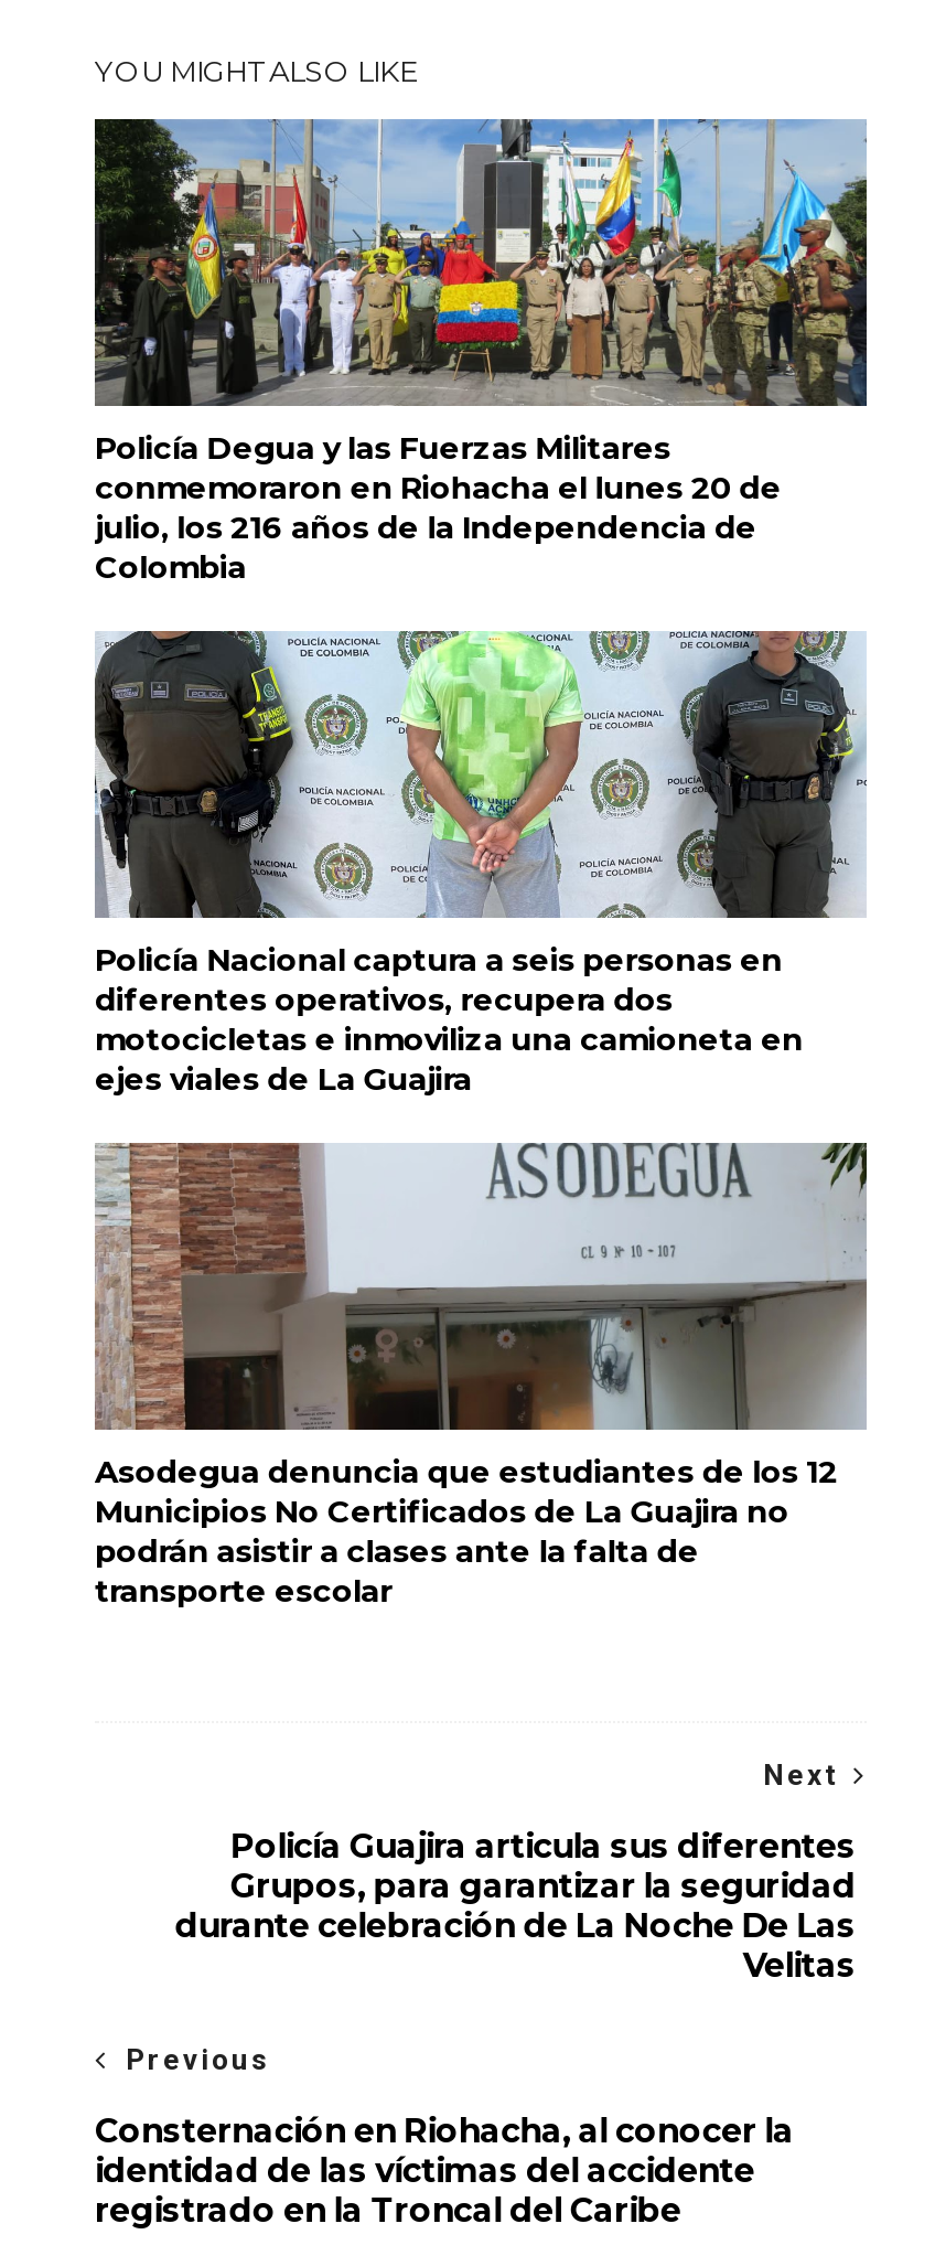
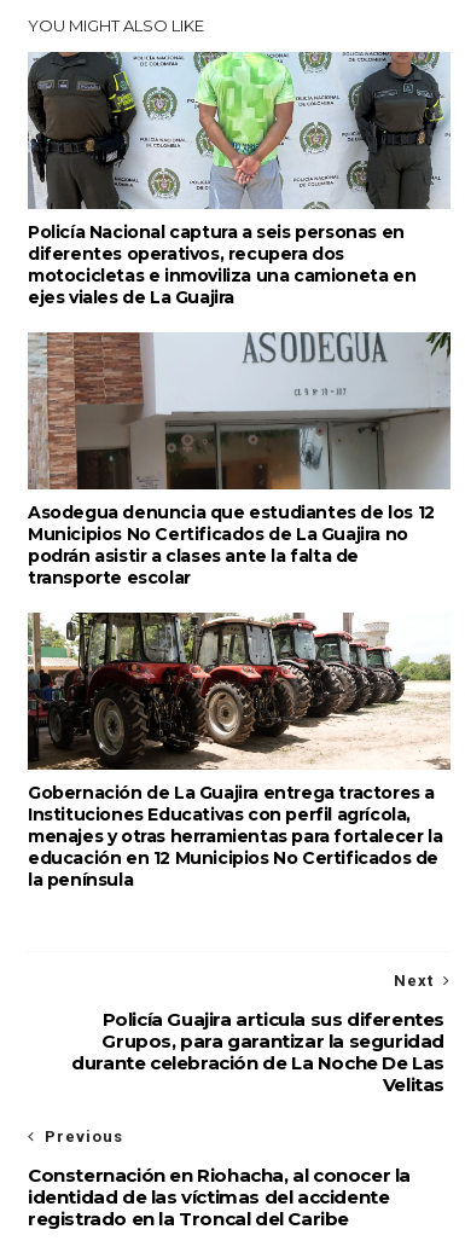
[93,117,869,586] [image] | Policía Degua y las Fuerzas Militares | conmemoraron en Riohacha el lunes 20 de | julio, los 216 años de la Independencia de | Colombia -> none
moved [90,627,869,1610] -> [25,50,452,588]: [image] | Policía Nacional captura a seis personas en | diferentes operativos, recupera dos | ... | podrán asistir a clases ante la falta de | transporte escolar
none -> [27,611,451,890] [image] | Gobernación de La Guajira entrega tractores a | Instituciones Educativas con perfil agrícola, | menajes y otras herramientas para fortalecer la | educación en 12 Municipios No Certificados de | la península

